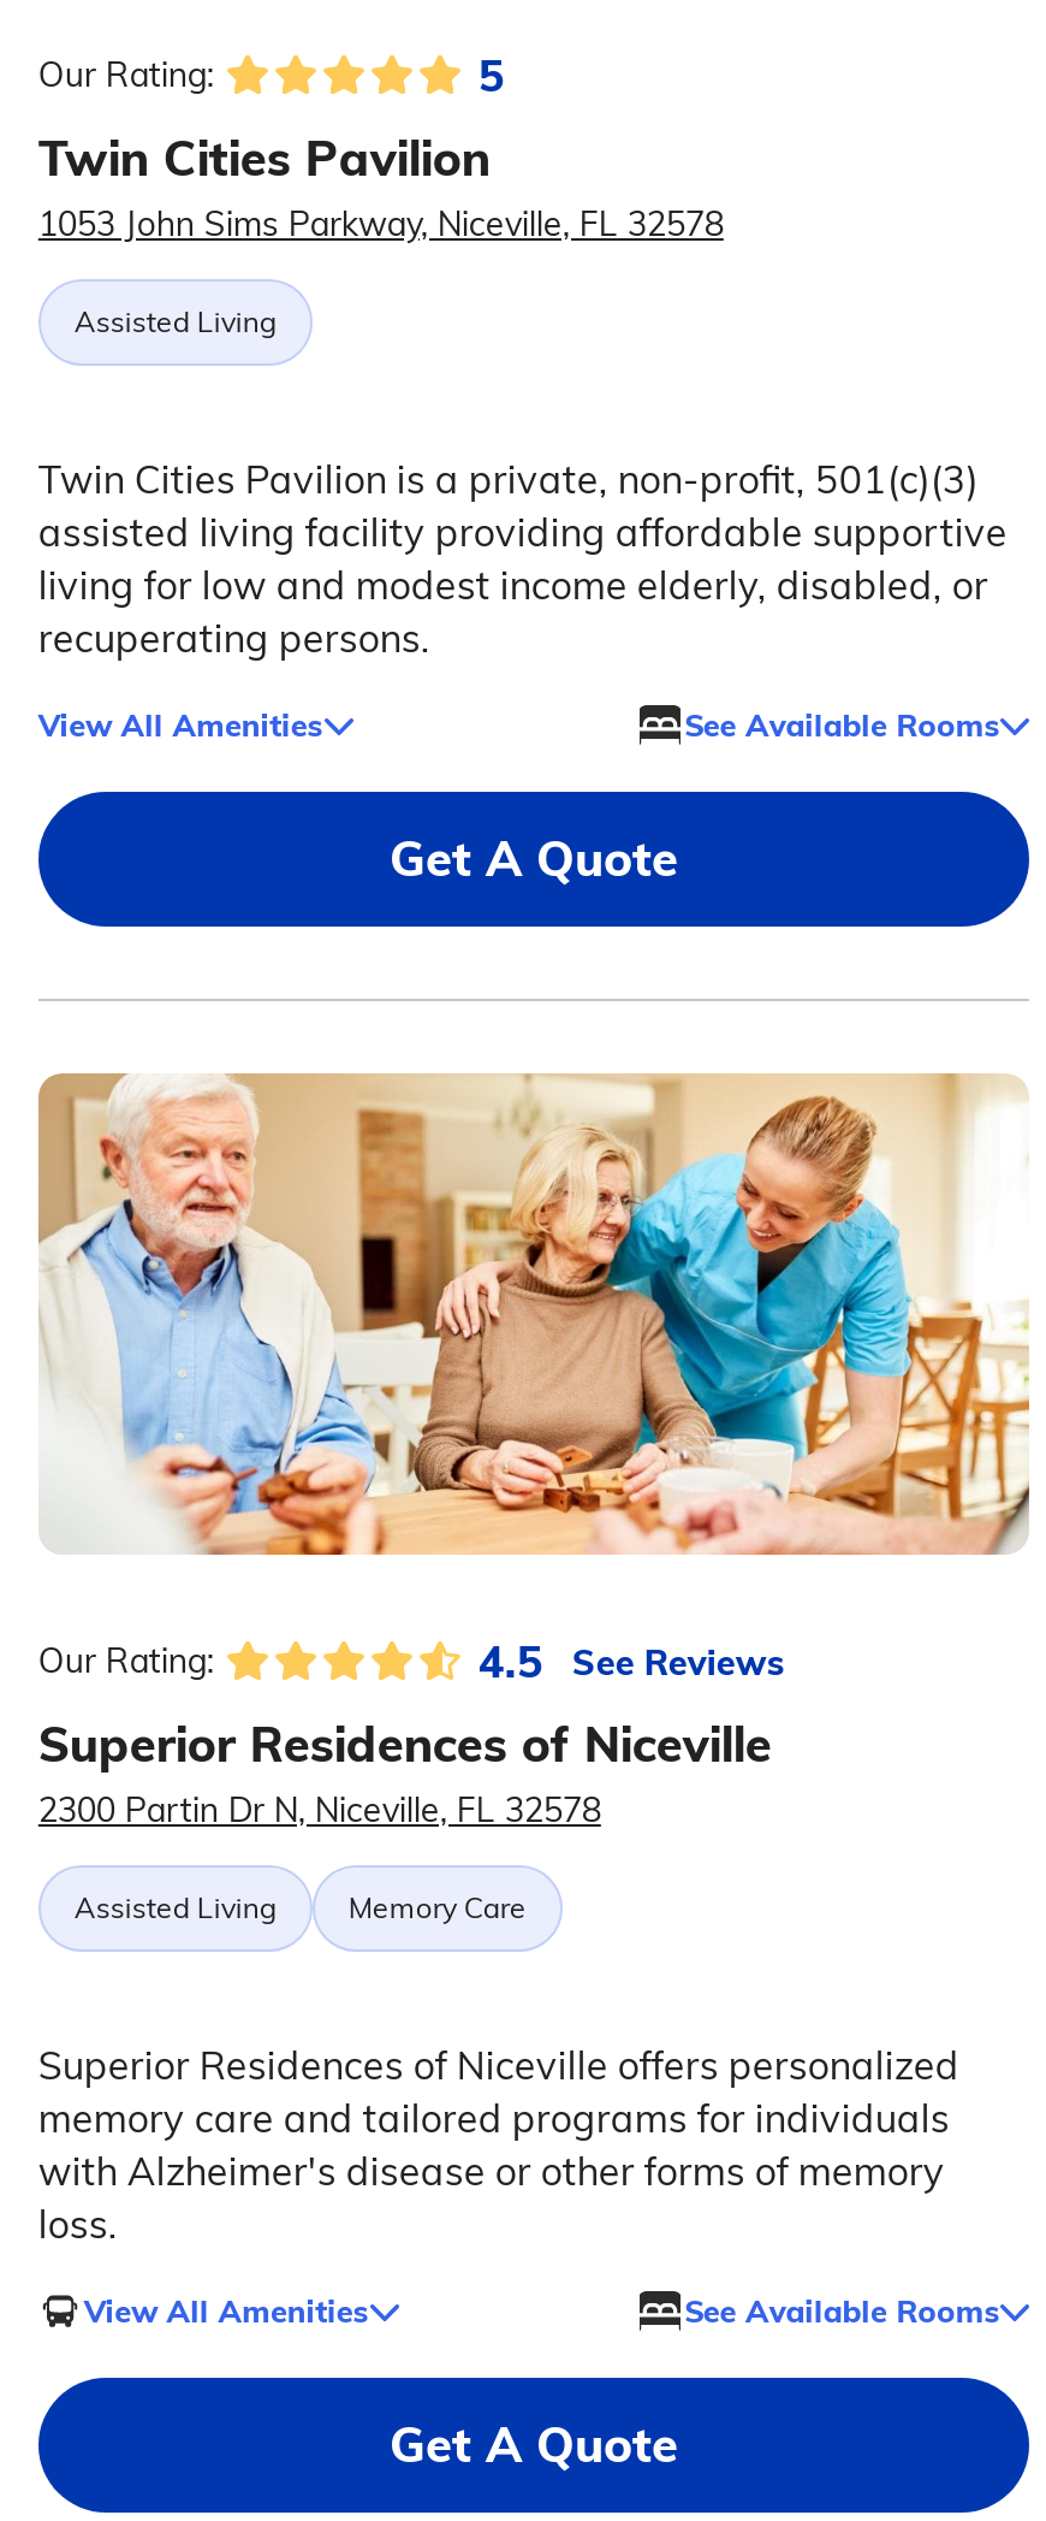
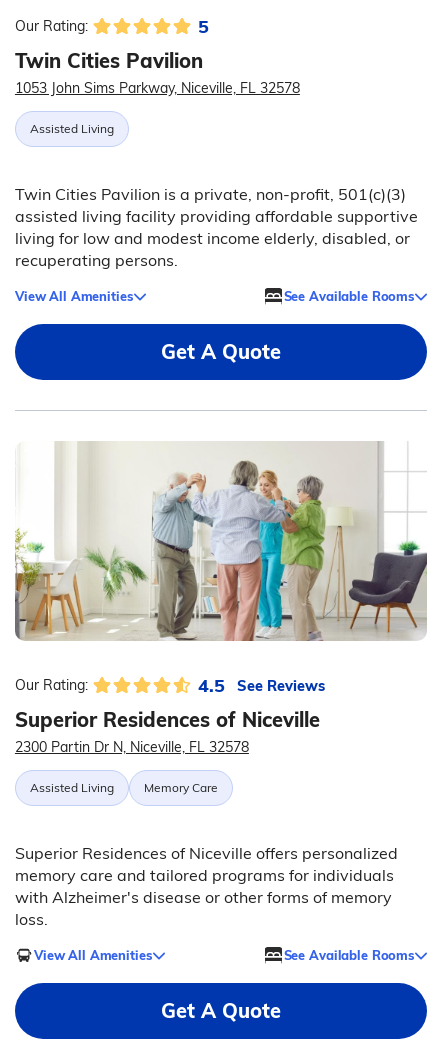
[36,1071,1029,1555] [image] -> [14,441,428,641] [image]

